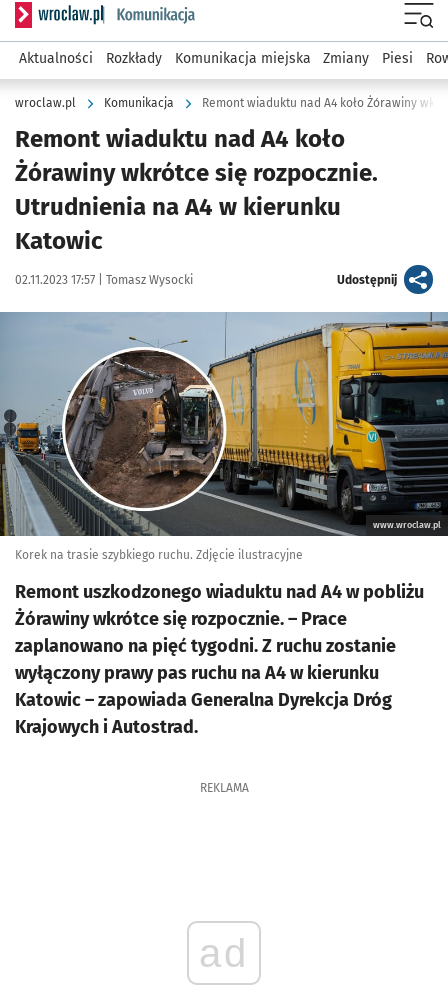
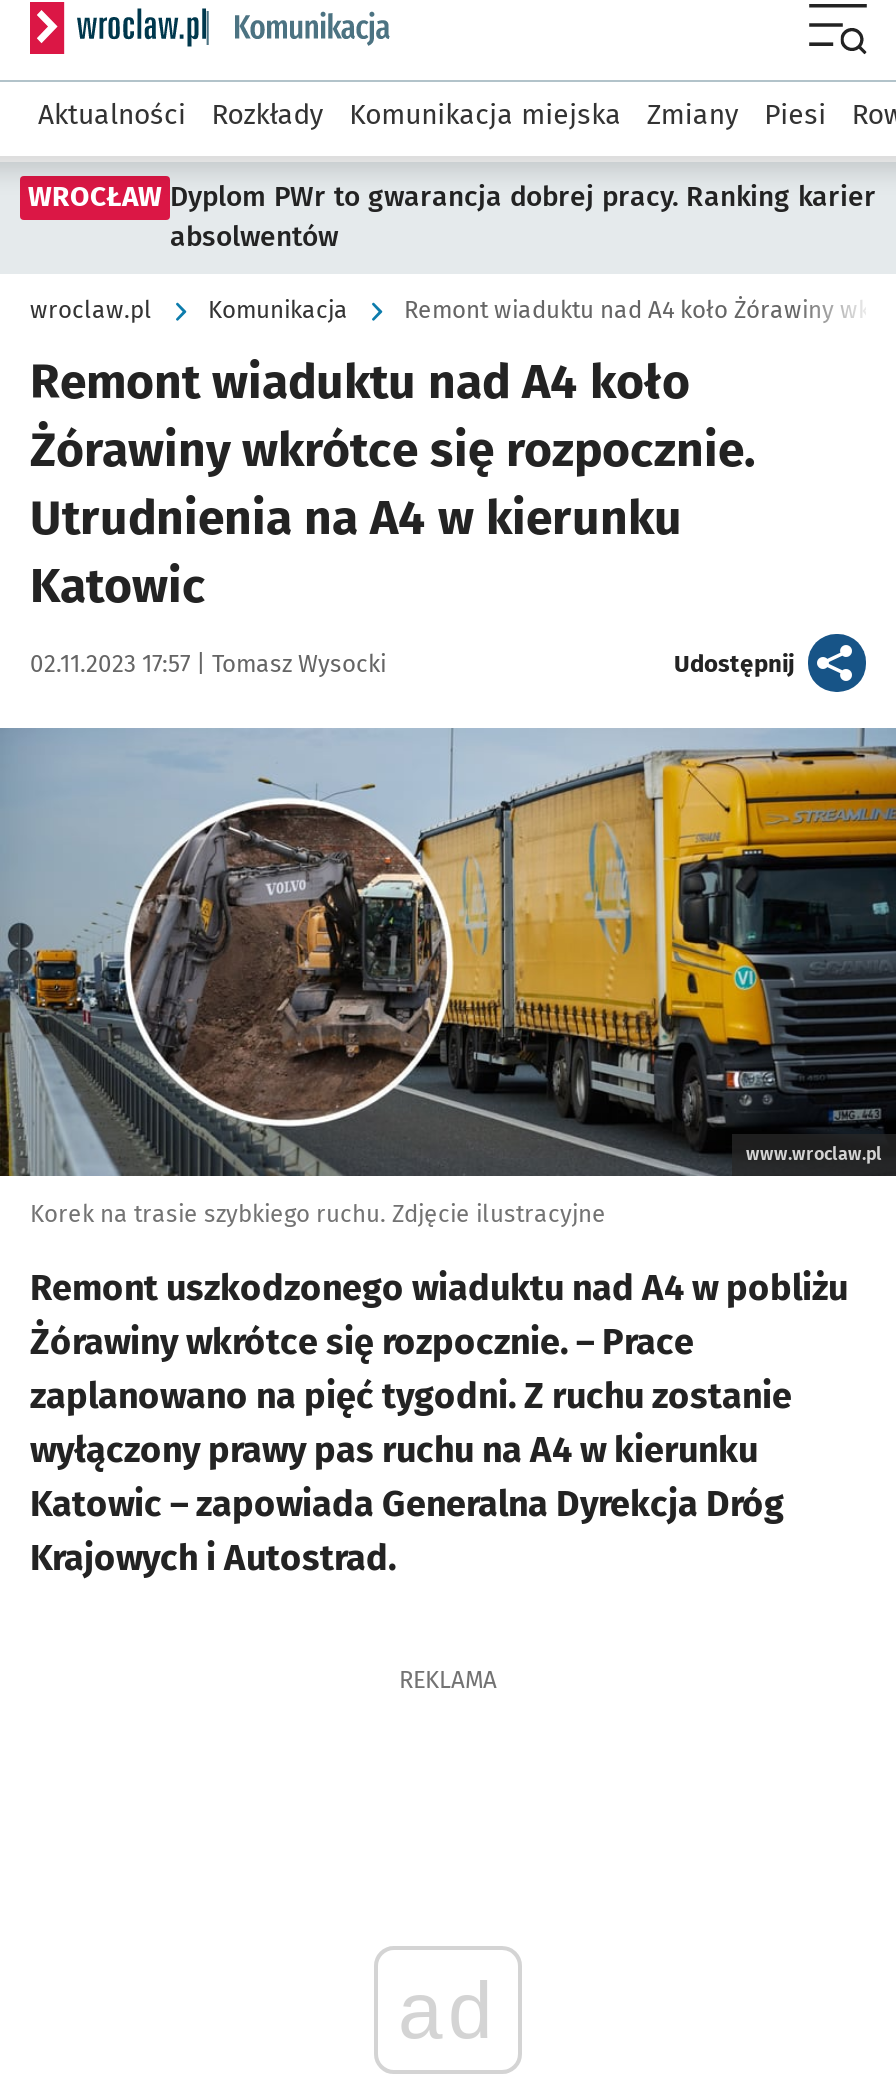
none -> [28,180,876,254] WROCŁAW Dyplom PWr to gwarancja dobrej pracy. Ranking karier | absolwentów

